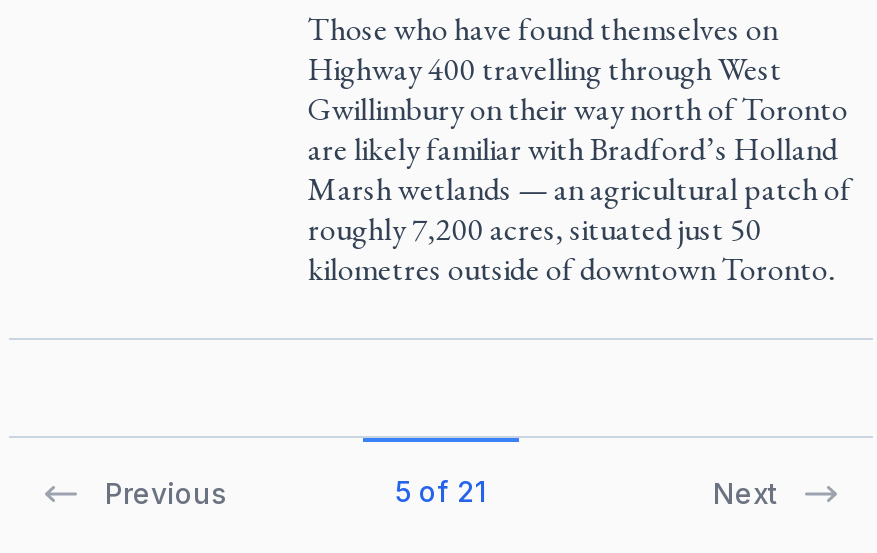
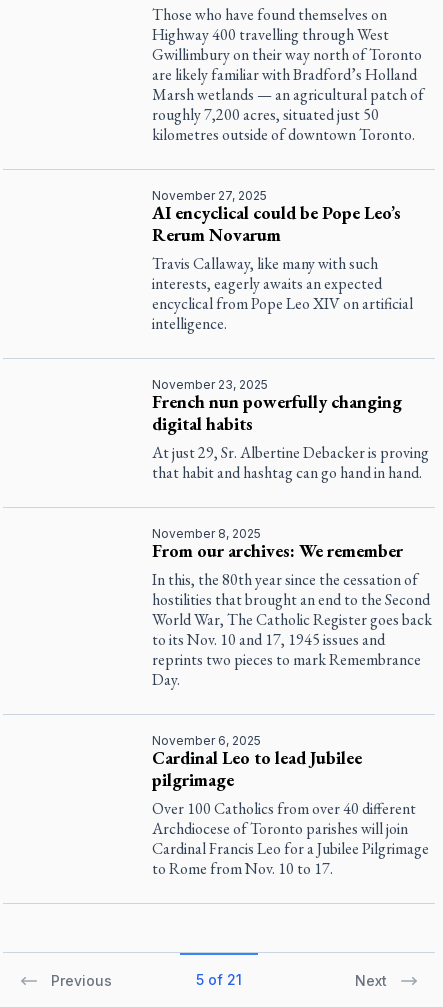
none -> [152,188,432,879] November 27, 2025 | AI encyclical could be Pope Leo’s | Rerum Novarum | Travis Callaway, like many with such | interests, eagerly awaits an expected | encyclical from Pope Leo XIV on artificial | intelligence. | November 23, 2025 | French nun powerfully changing | digital habits | At just 29, Sr. Albertine Debacker is proving | that habit and hashtag can go hand in hand. | November 8, 2025 | From our archives: We remember | In this, the 80th year since the cessation of | hostilities that brought an end to the Second | World War, The Catholic Register goes back | to its Nov. 10 and 17, 1945 issues and | reprints two pieces to mark Remembrance | Day. | November 6, 2025 | Cardinal Leo to lead Jubilee | pilgrimage | Over 100 Catholics from over 40 different | Archdiocese of Toronto parishes will join | Cardinal Francis Leo for a Jubilee Pilgrimage | to Rome from Nov. 10 to 17.

